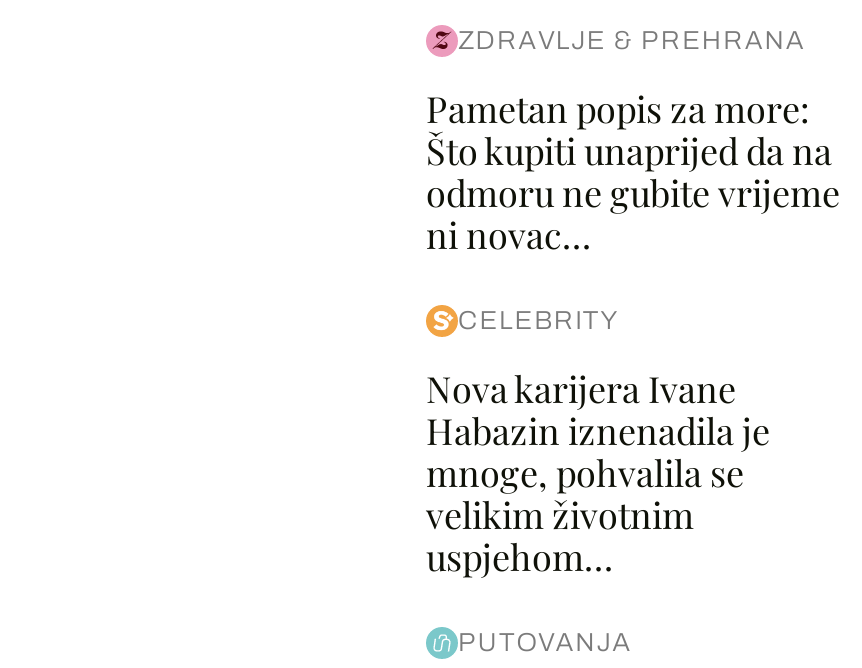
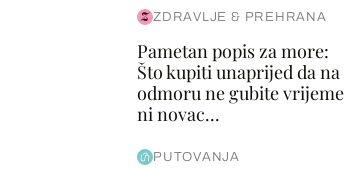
[426,307,770,581] CELEBRITY | Nova karijera Ivane | Habazin iznenadila je | mnoge, pohvalila se | velikim životnim | uspjehom... -> none

